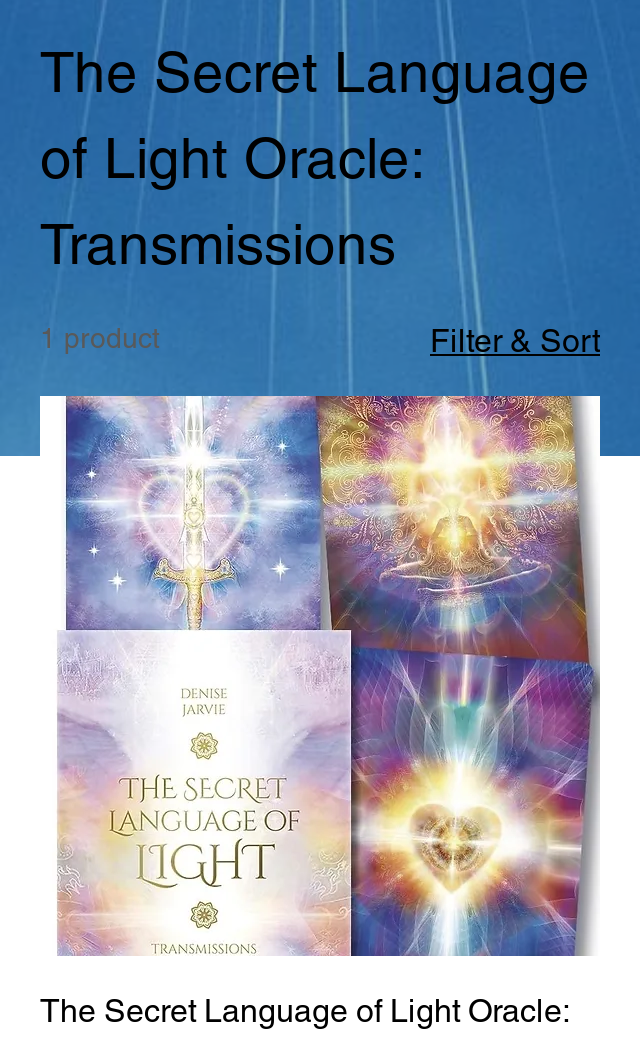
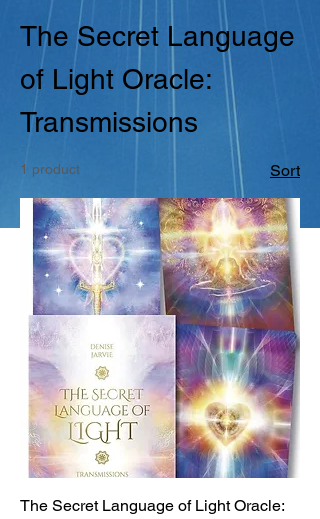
[430,322,600,360] Filter & Sort -> [270,161,300,180] Sort

